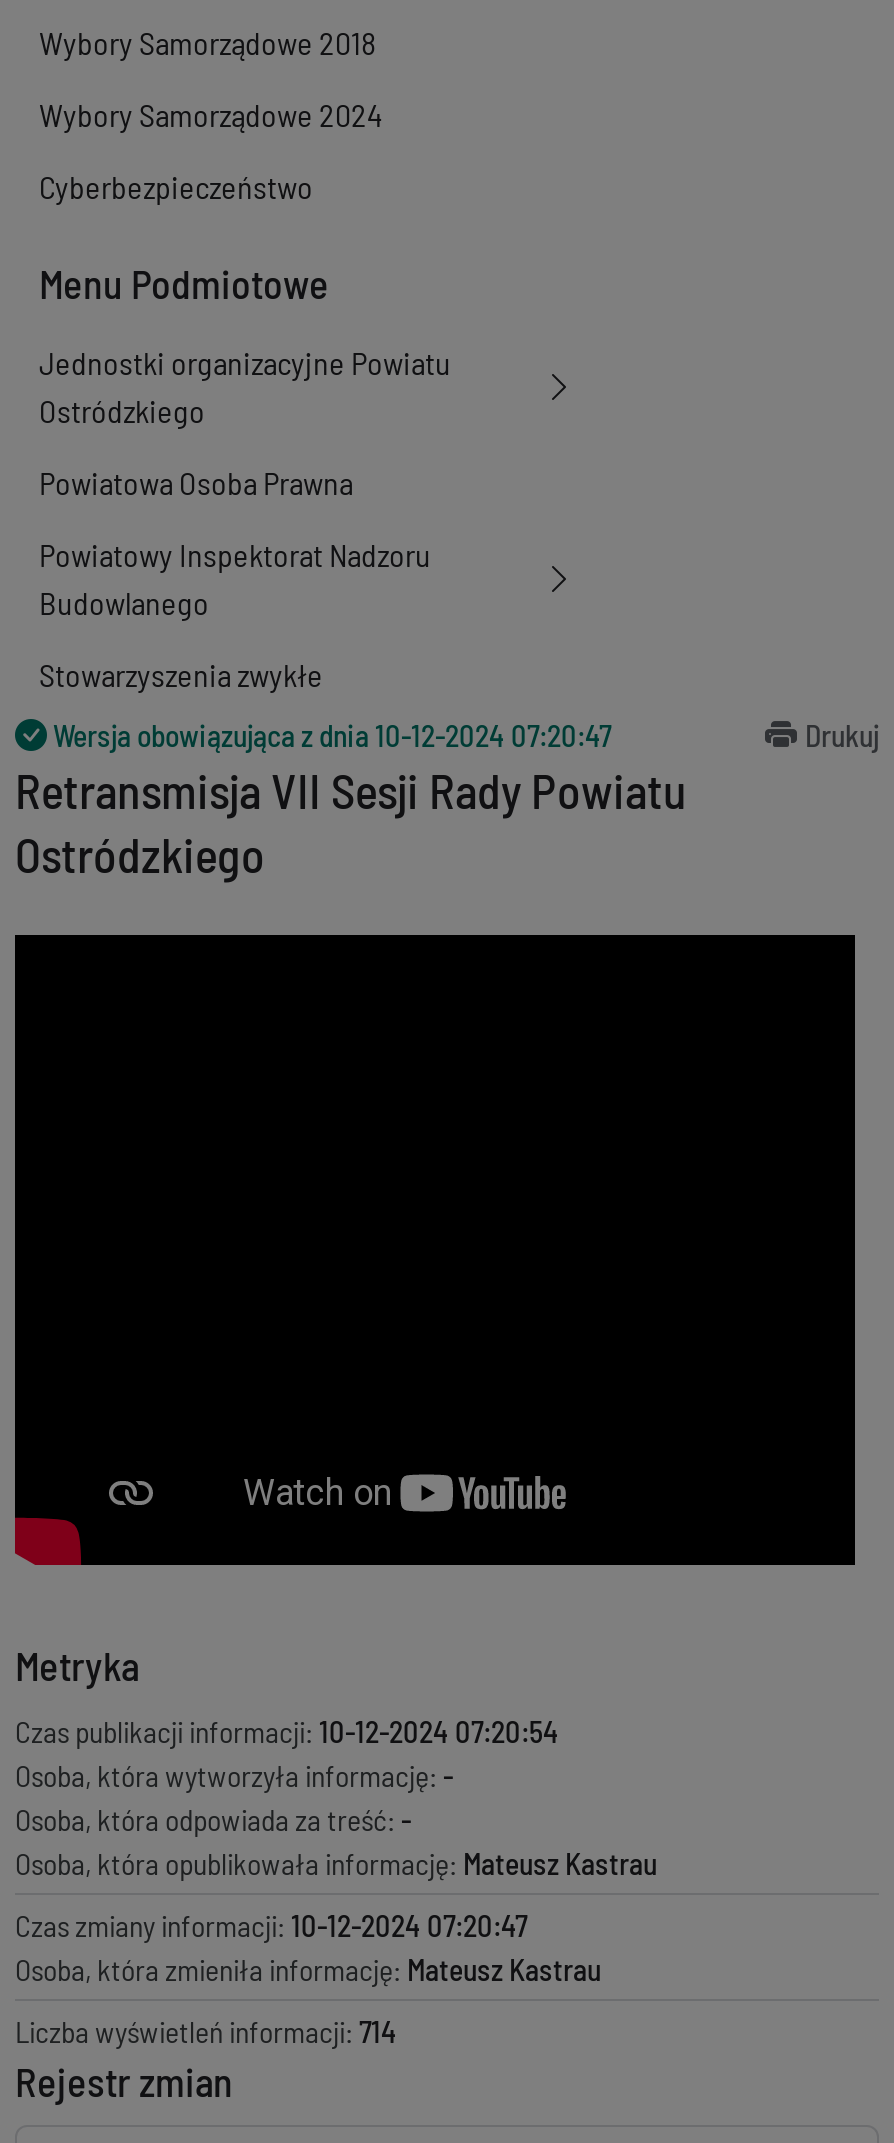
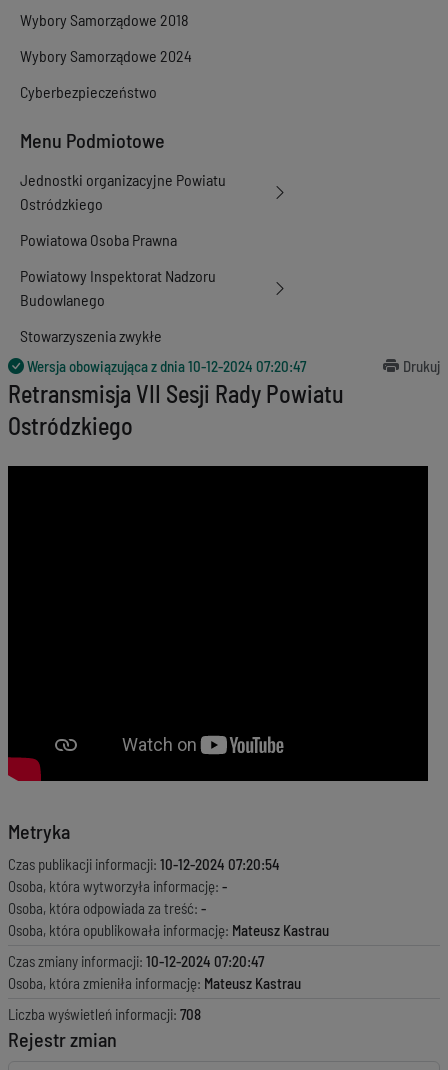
[15,2013,397,2049] Liczba wyświetleń informacji: 714 -> [8,1005,201,1023] Liczba wyświetleń informacji: 708

